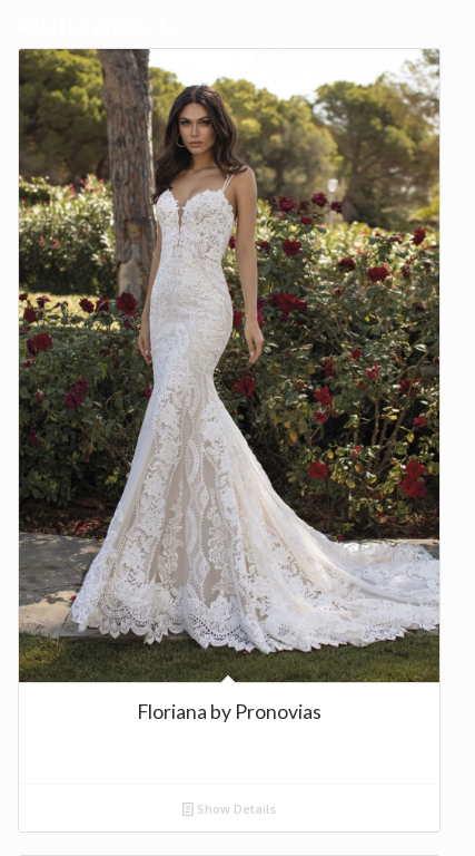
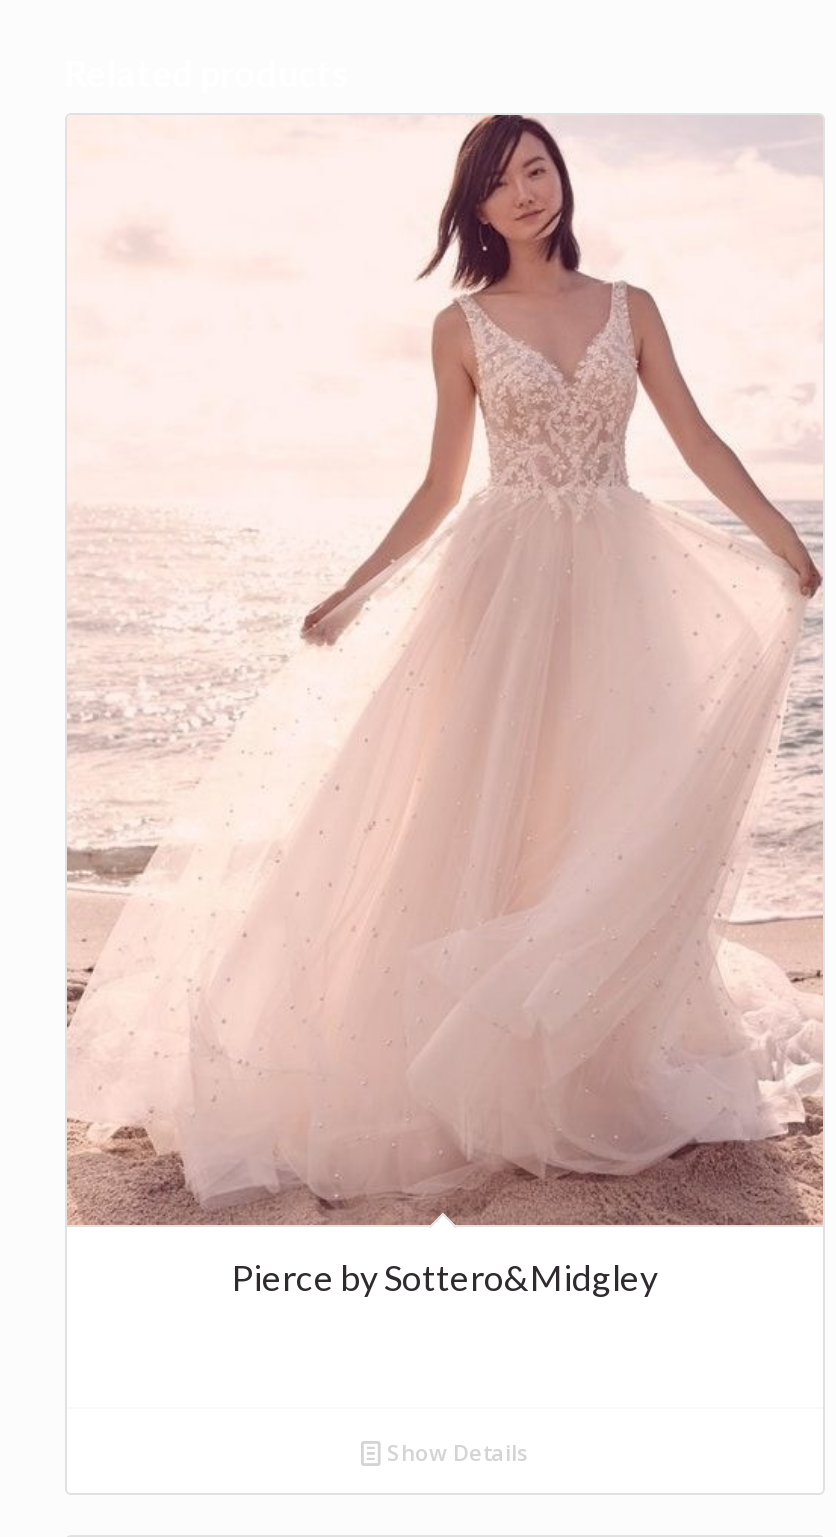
[18,48,441,723] [image] | Floriana by Pronovias -> [65,112,825,1299] [image] | Pierce by Sottero&Midgley

